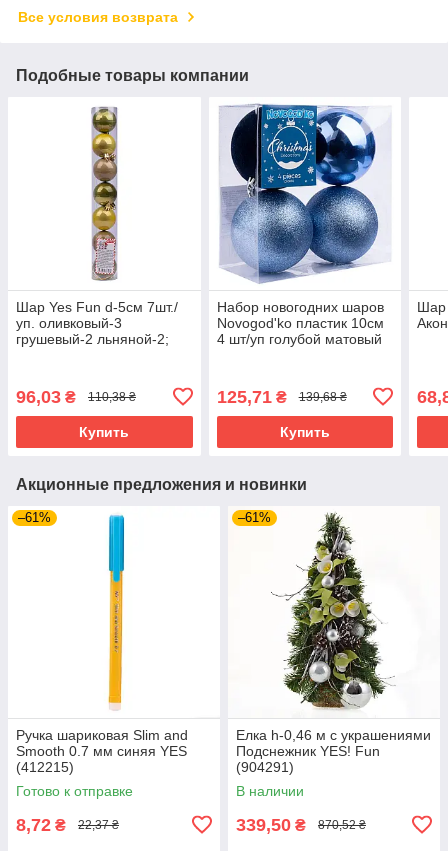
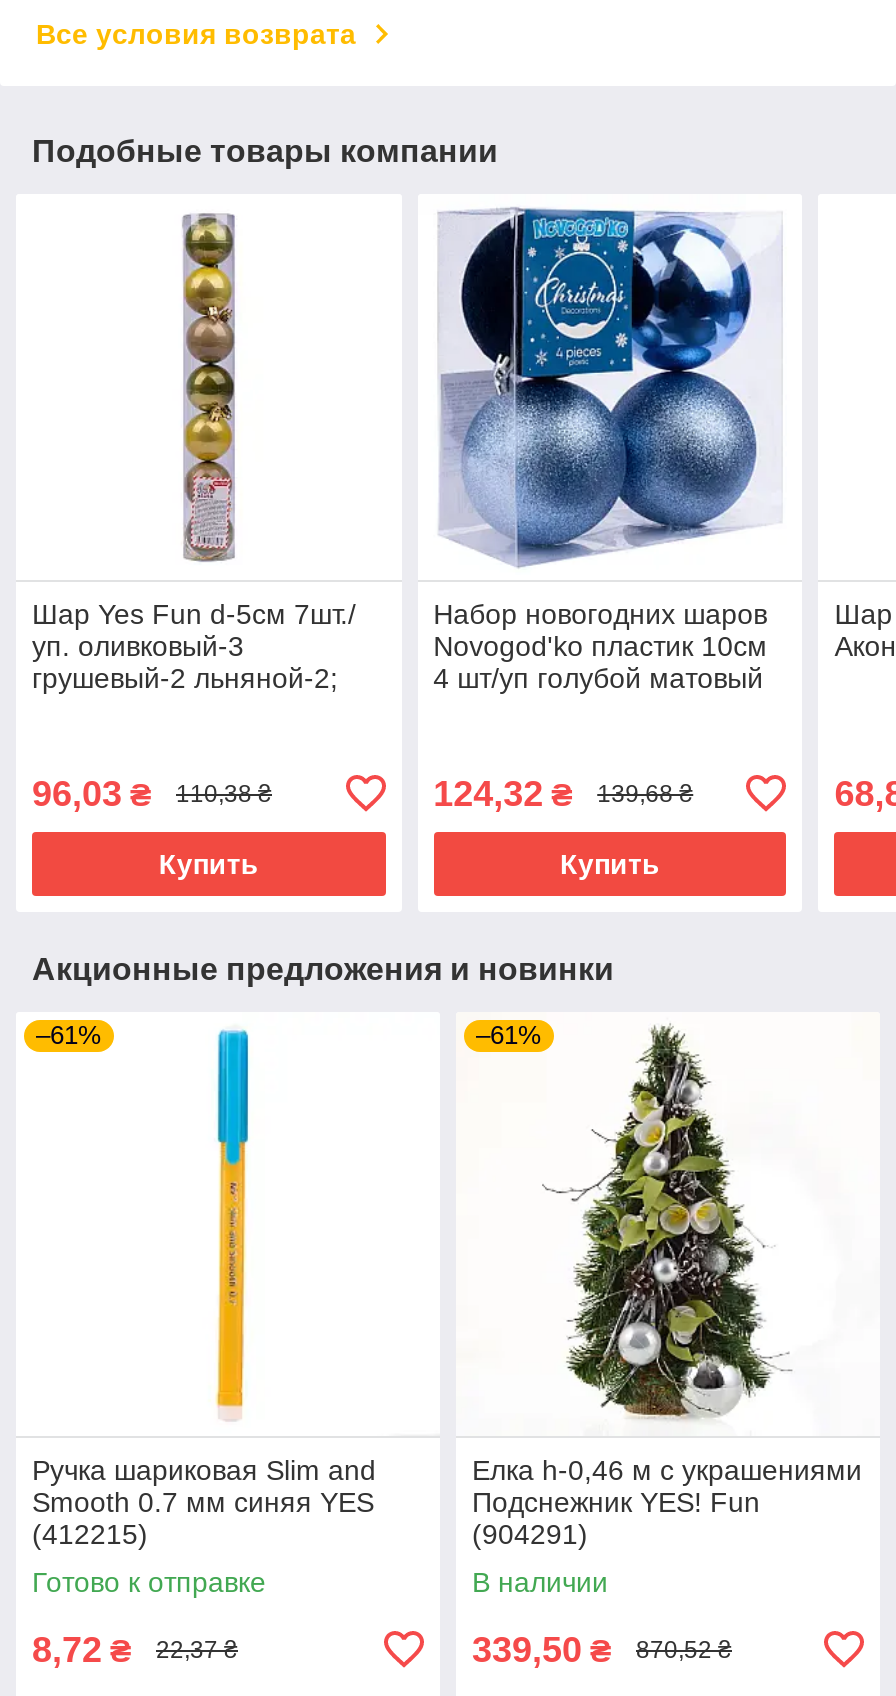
[217,387,347,407] 125,71 ₴ 139,68 ₴ -> [433,774,693,814] 124,32 ₴ 139,68 ₴

